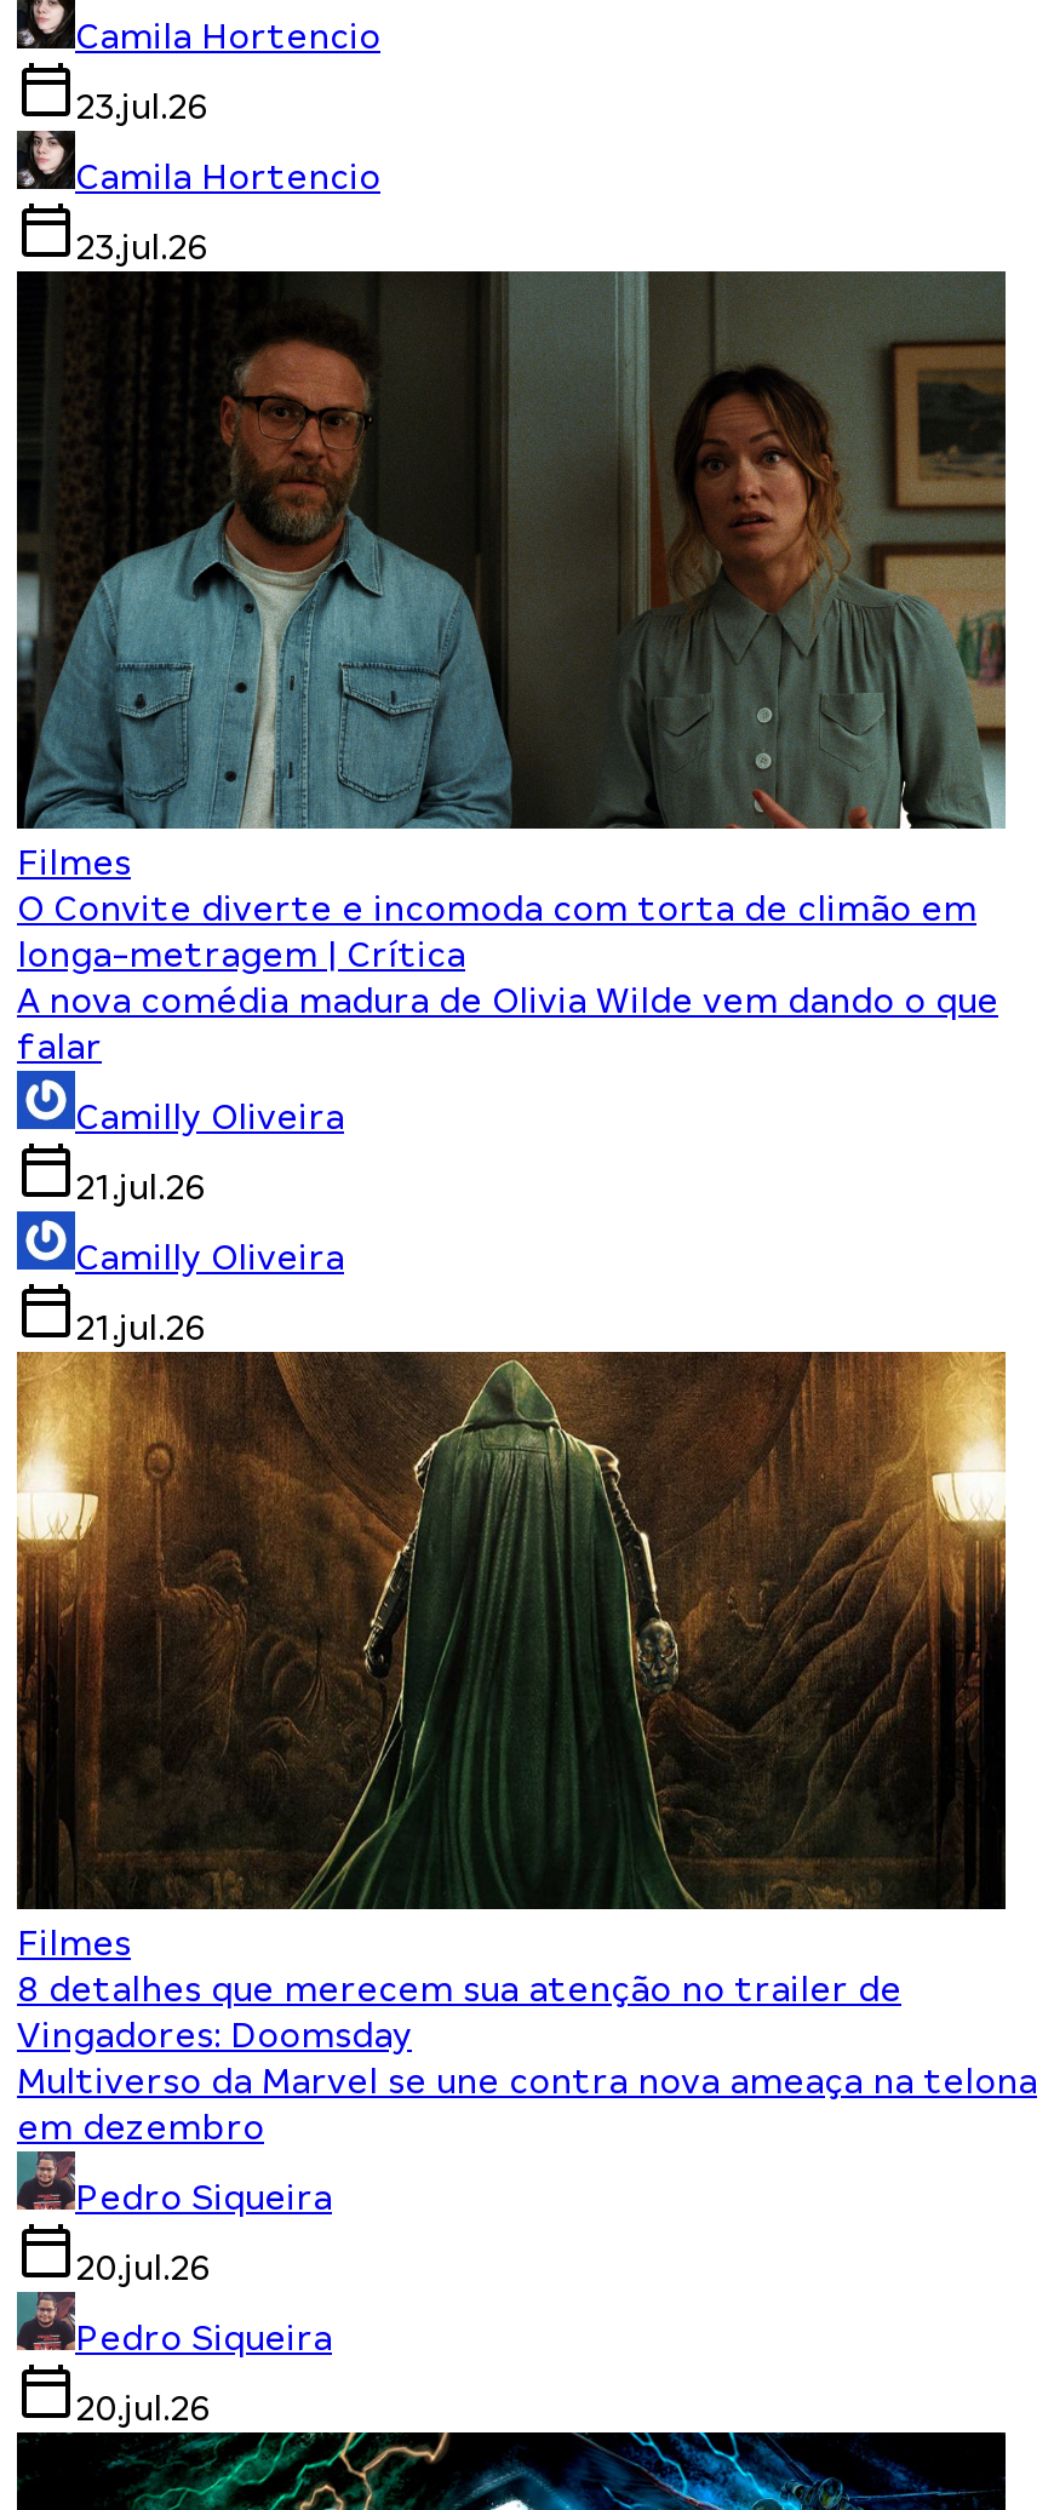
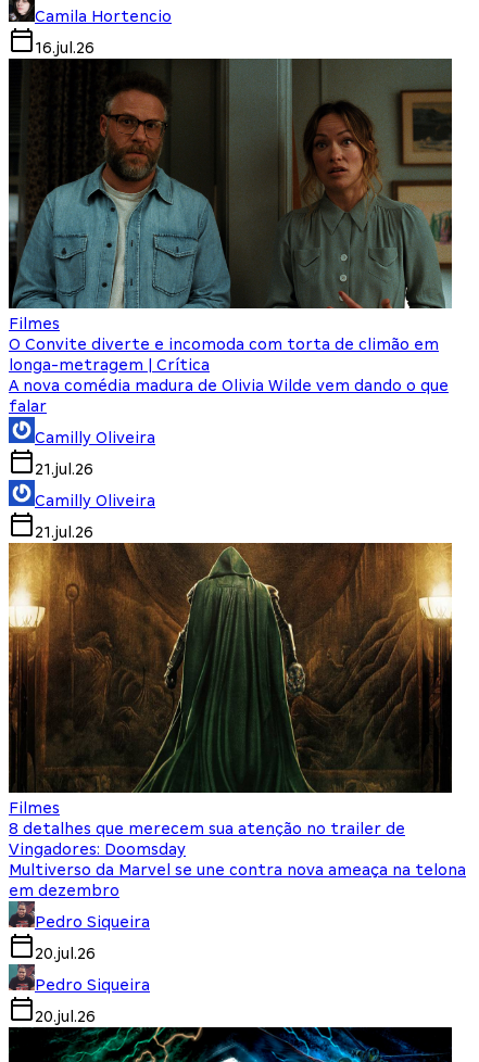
[75,87,380,267] 23.jul.26 | Camila Hortencio | 23.jul.26 -> [35,39,94,56] 16.jul.26

